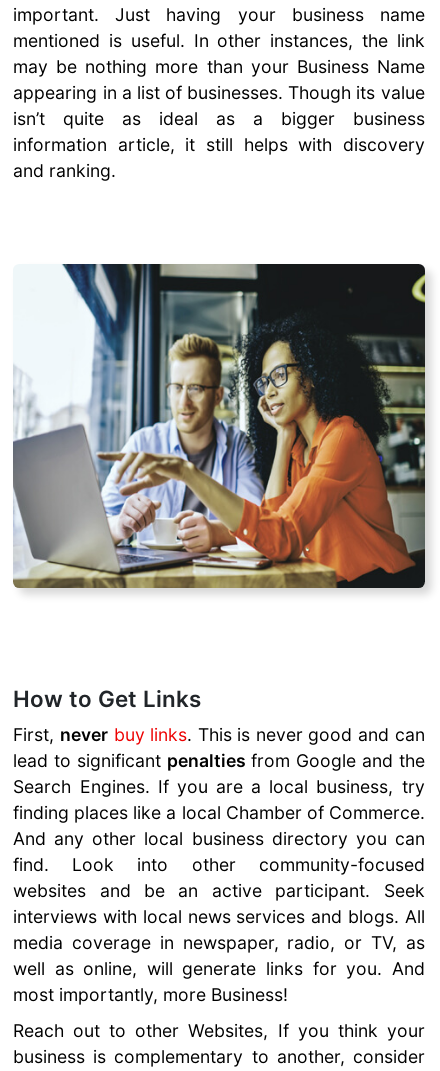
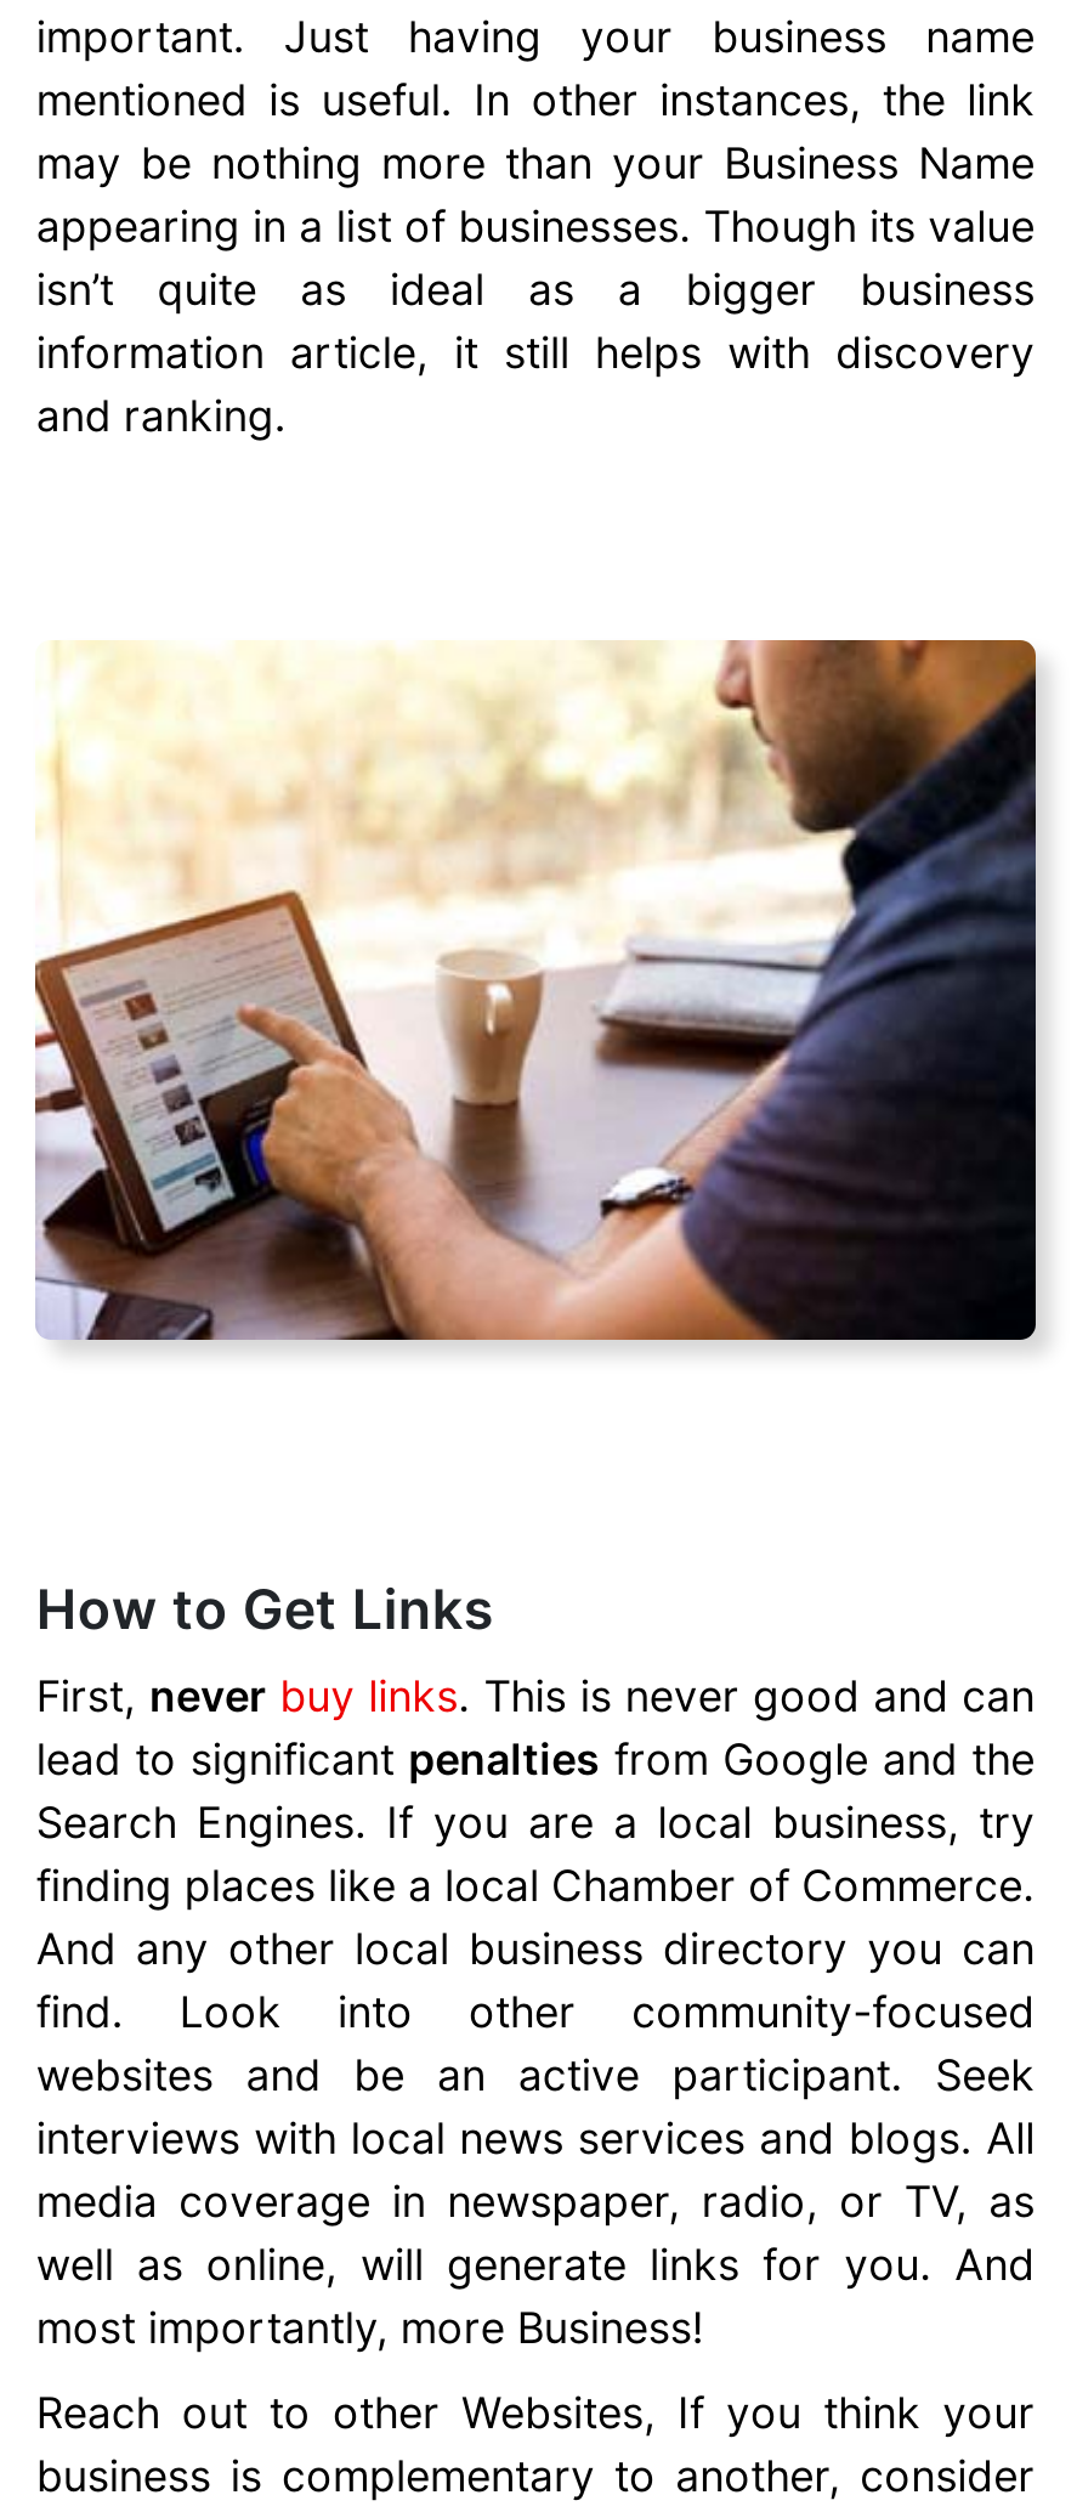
[12,263,426,589] [image] -> [33,639,1038,1341] [image]

